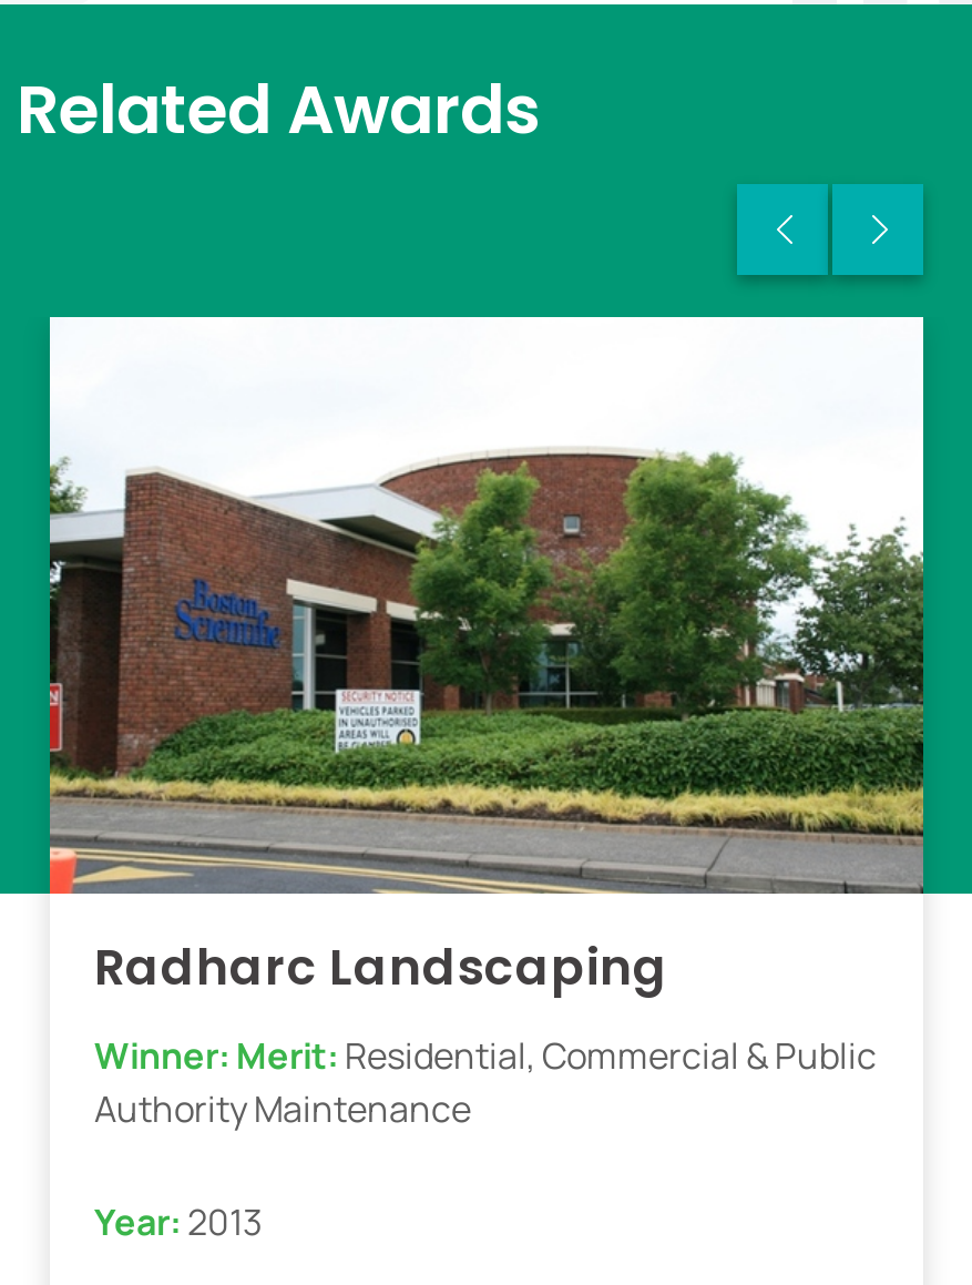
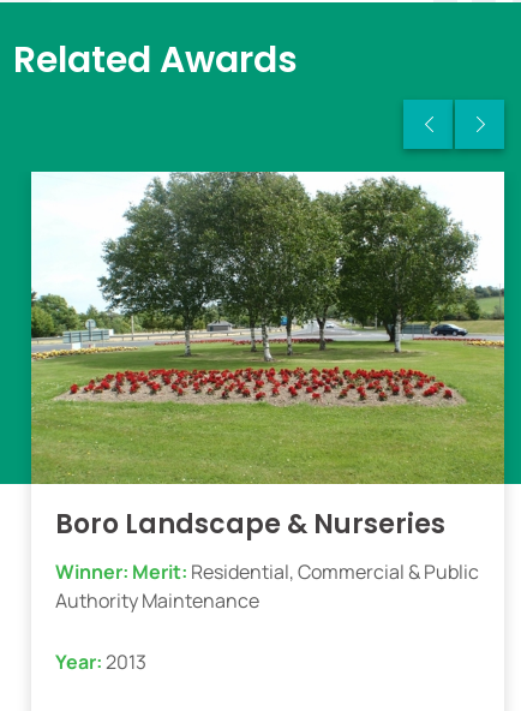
[48,315,925,1002] [image] | Radharc Landscaping -> [30,172,505,543] [image] | Boro Landscape & Nurseries

